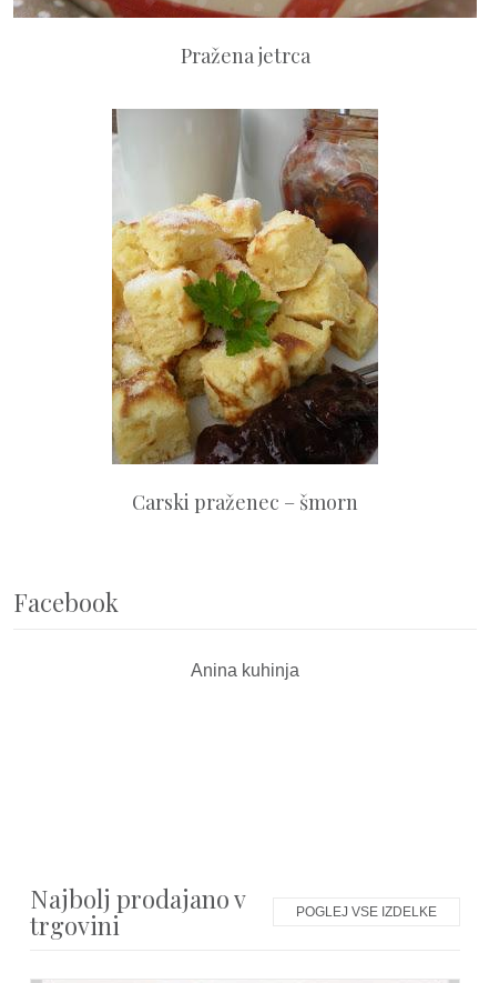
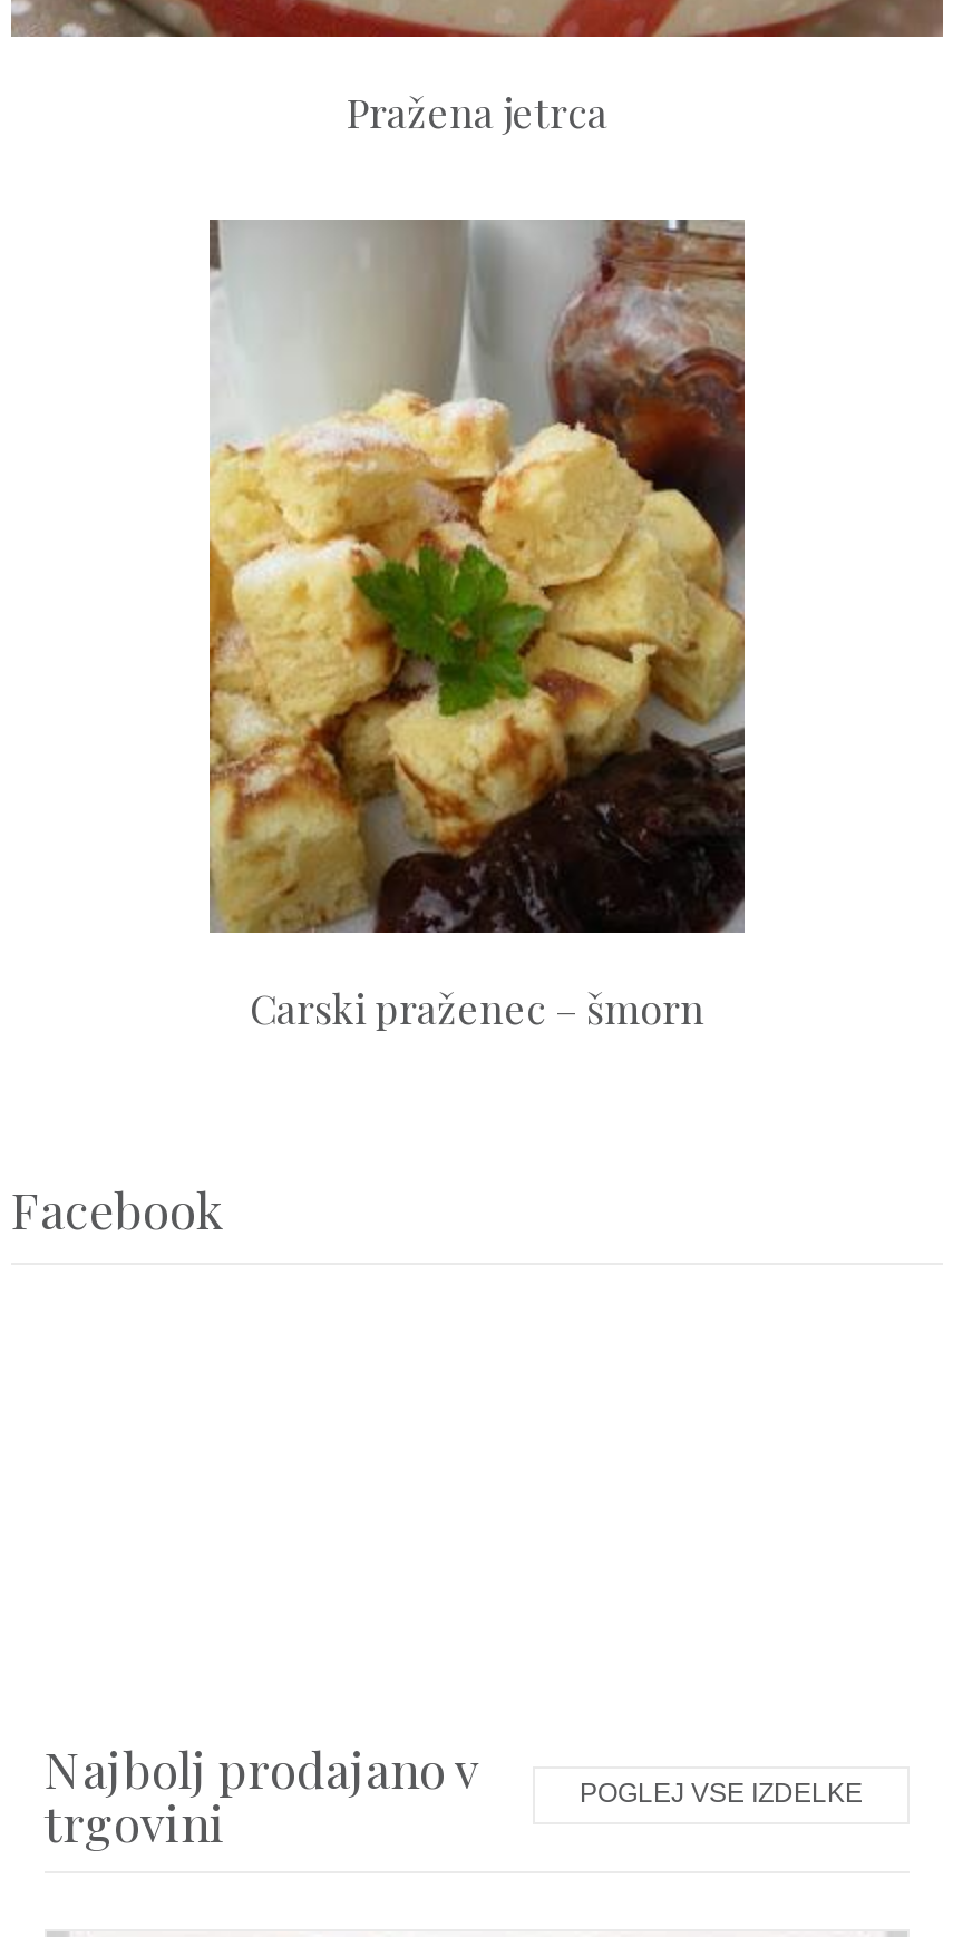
[191,661,299,680] Anina kuhinja -> none

